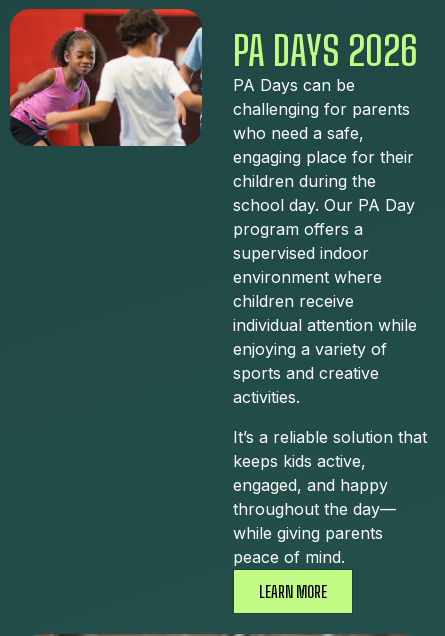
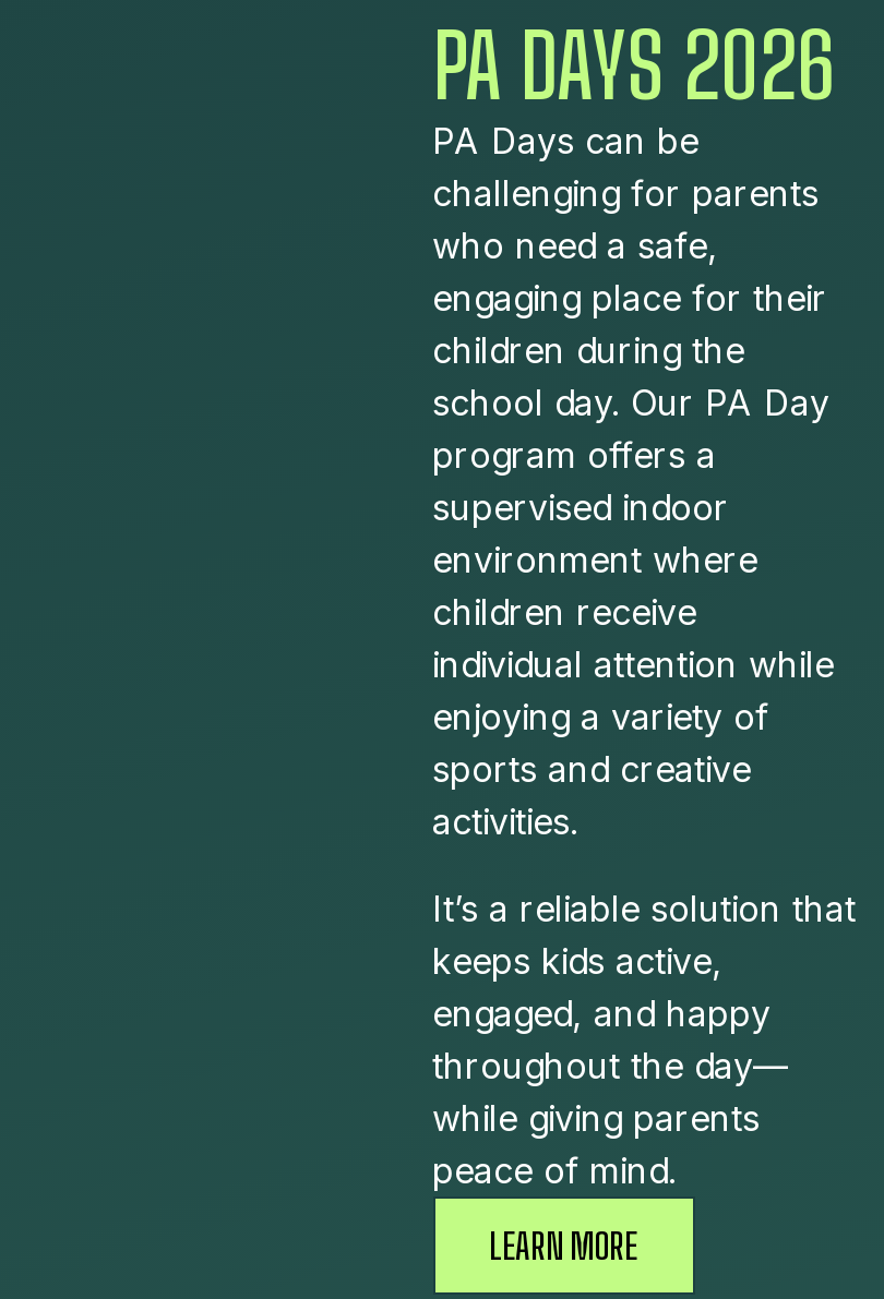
[9,8,203,147] [image] -> none

